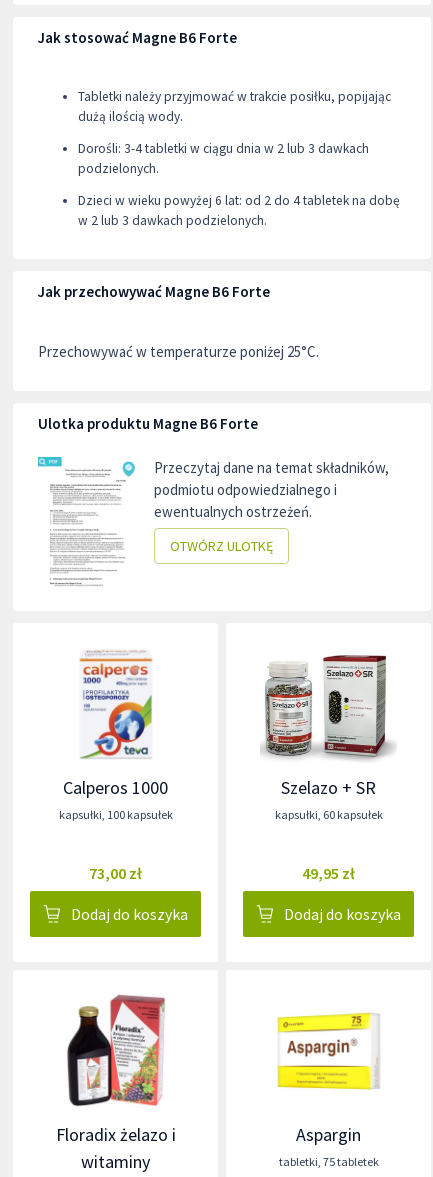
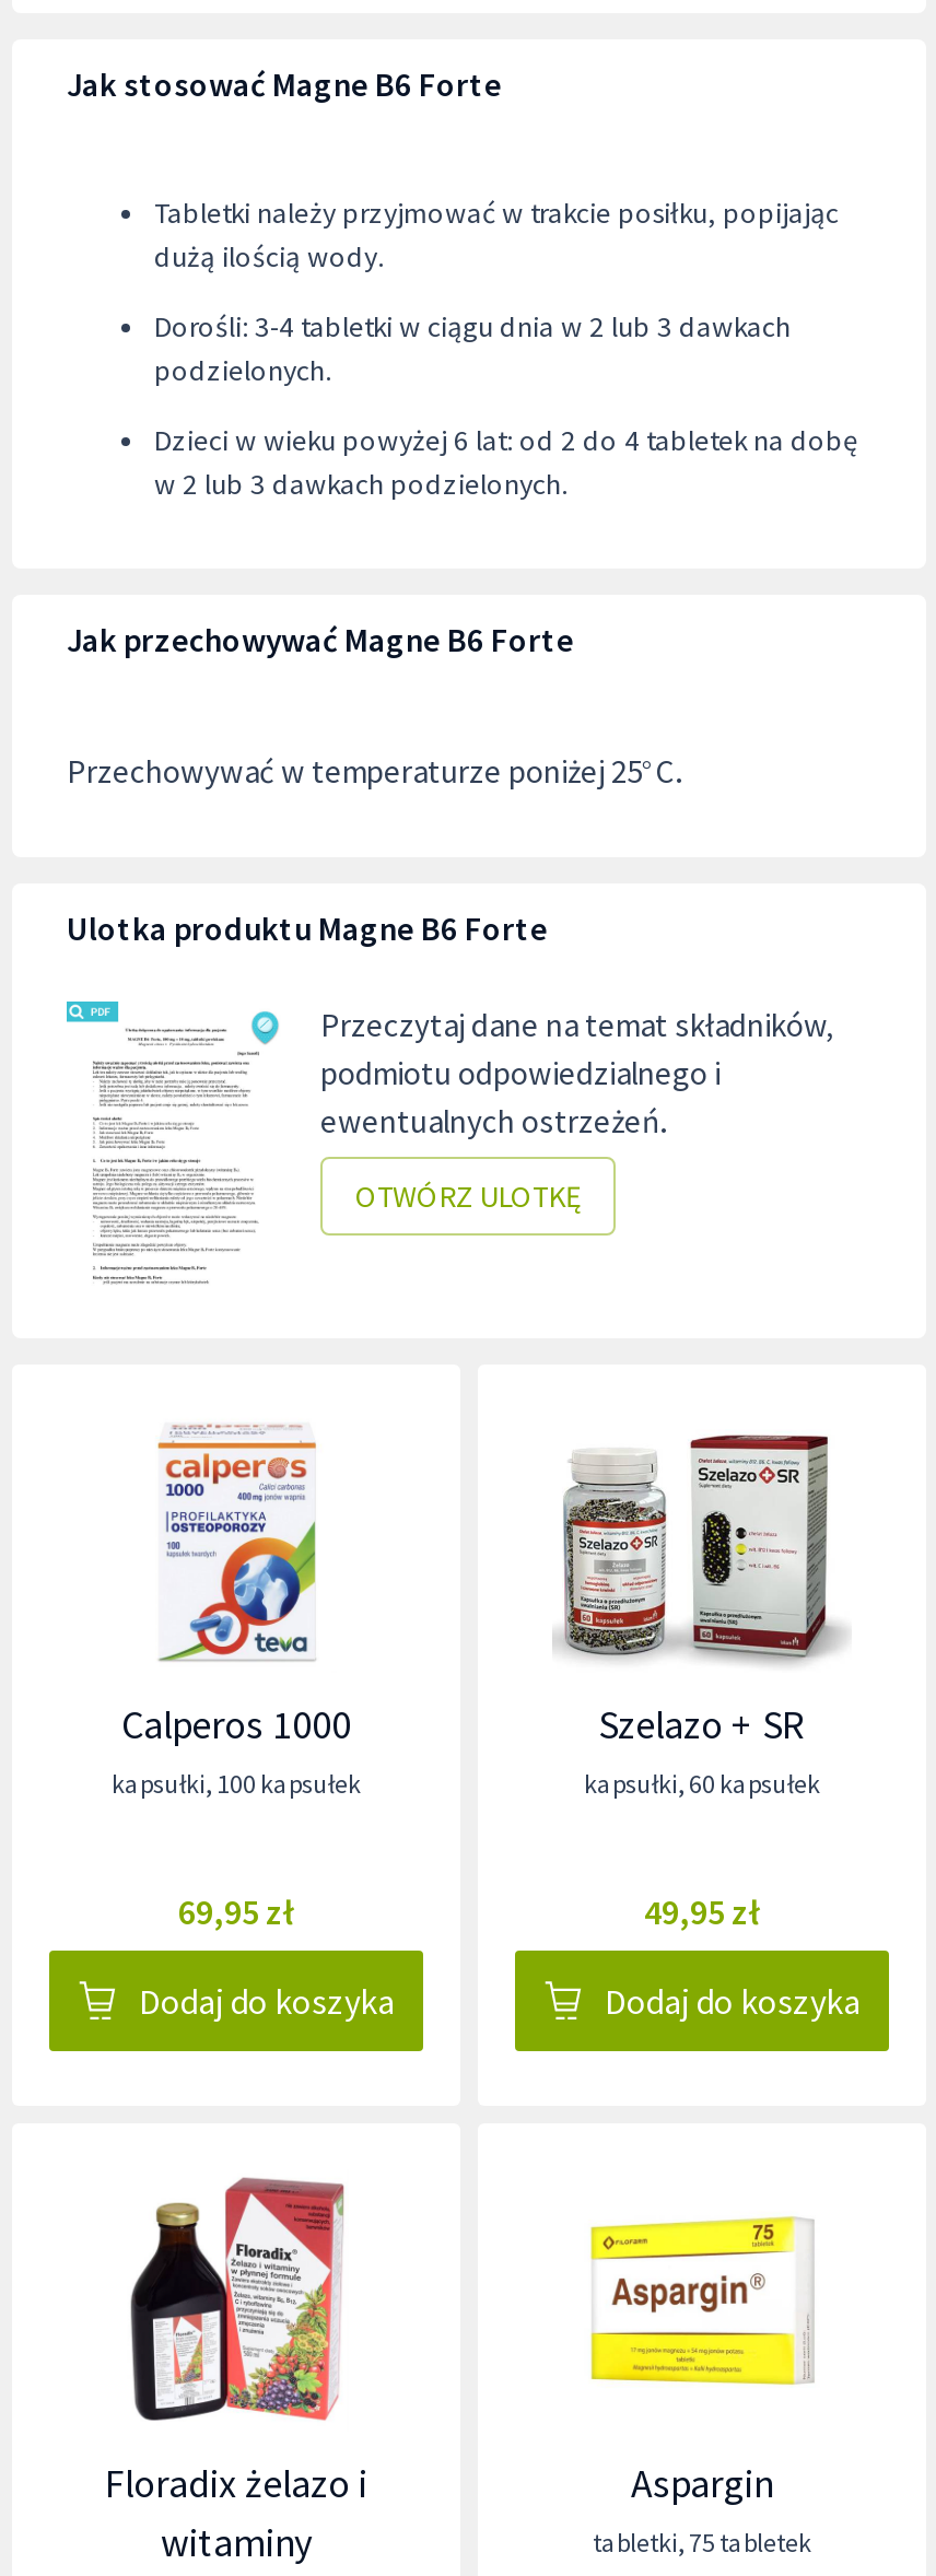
[89,863,142,883] 73,00 zł -> [178,1888,294,1932] 69,95 zł

